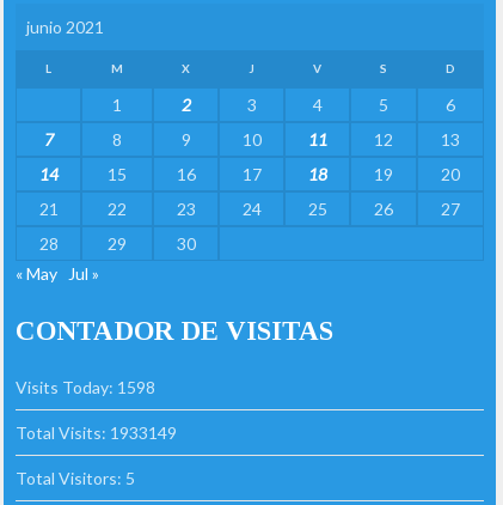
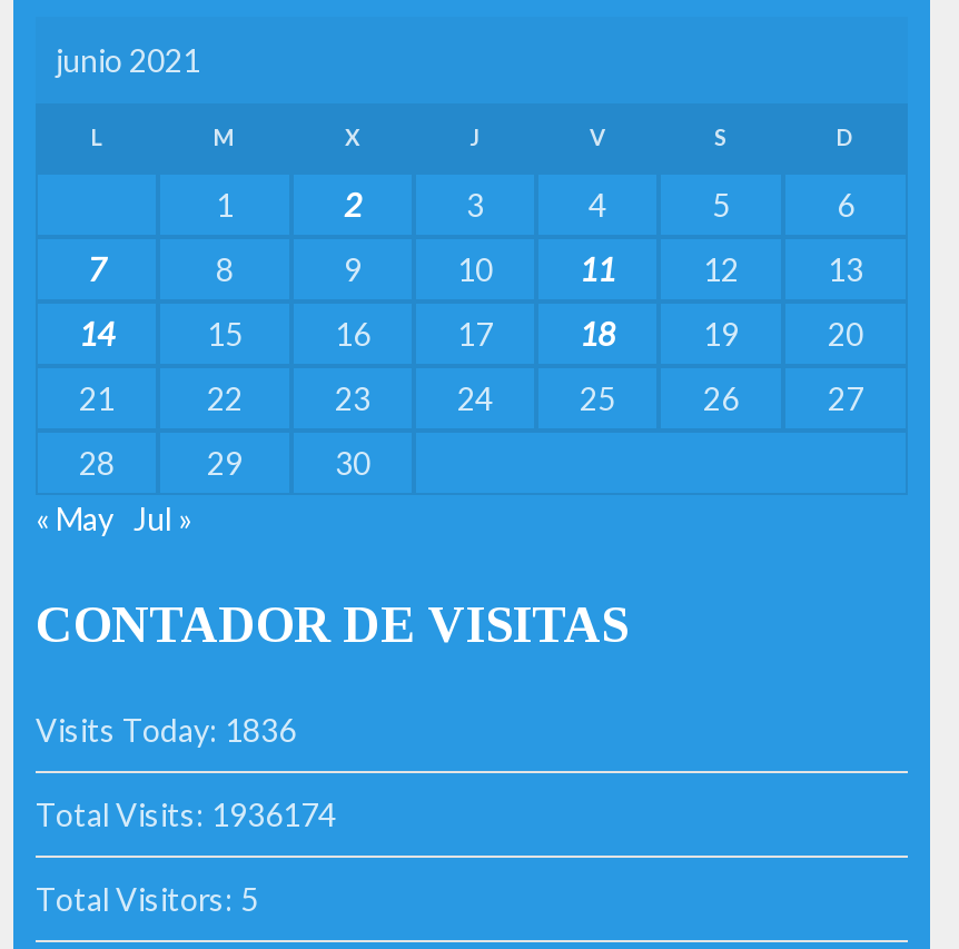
[16,377,155,398] Visits Today: 1598 -> [36,712,296,750] Visits Today: 1836
[16,423,177,443] Total Visits: 1933149 -> [36,796,336,834] Total Visits: 1936174

